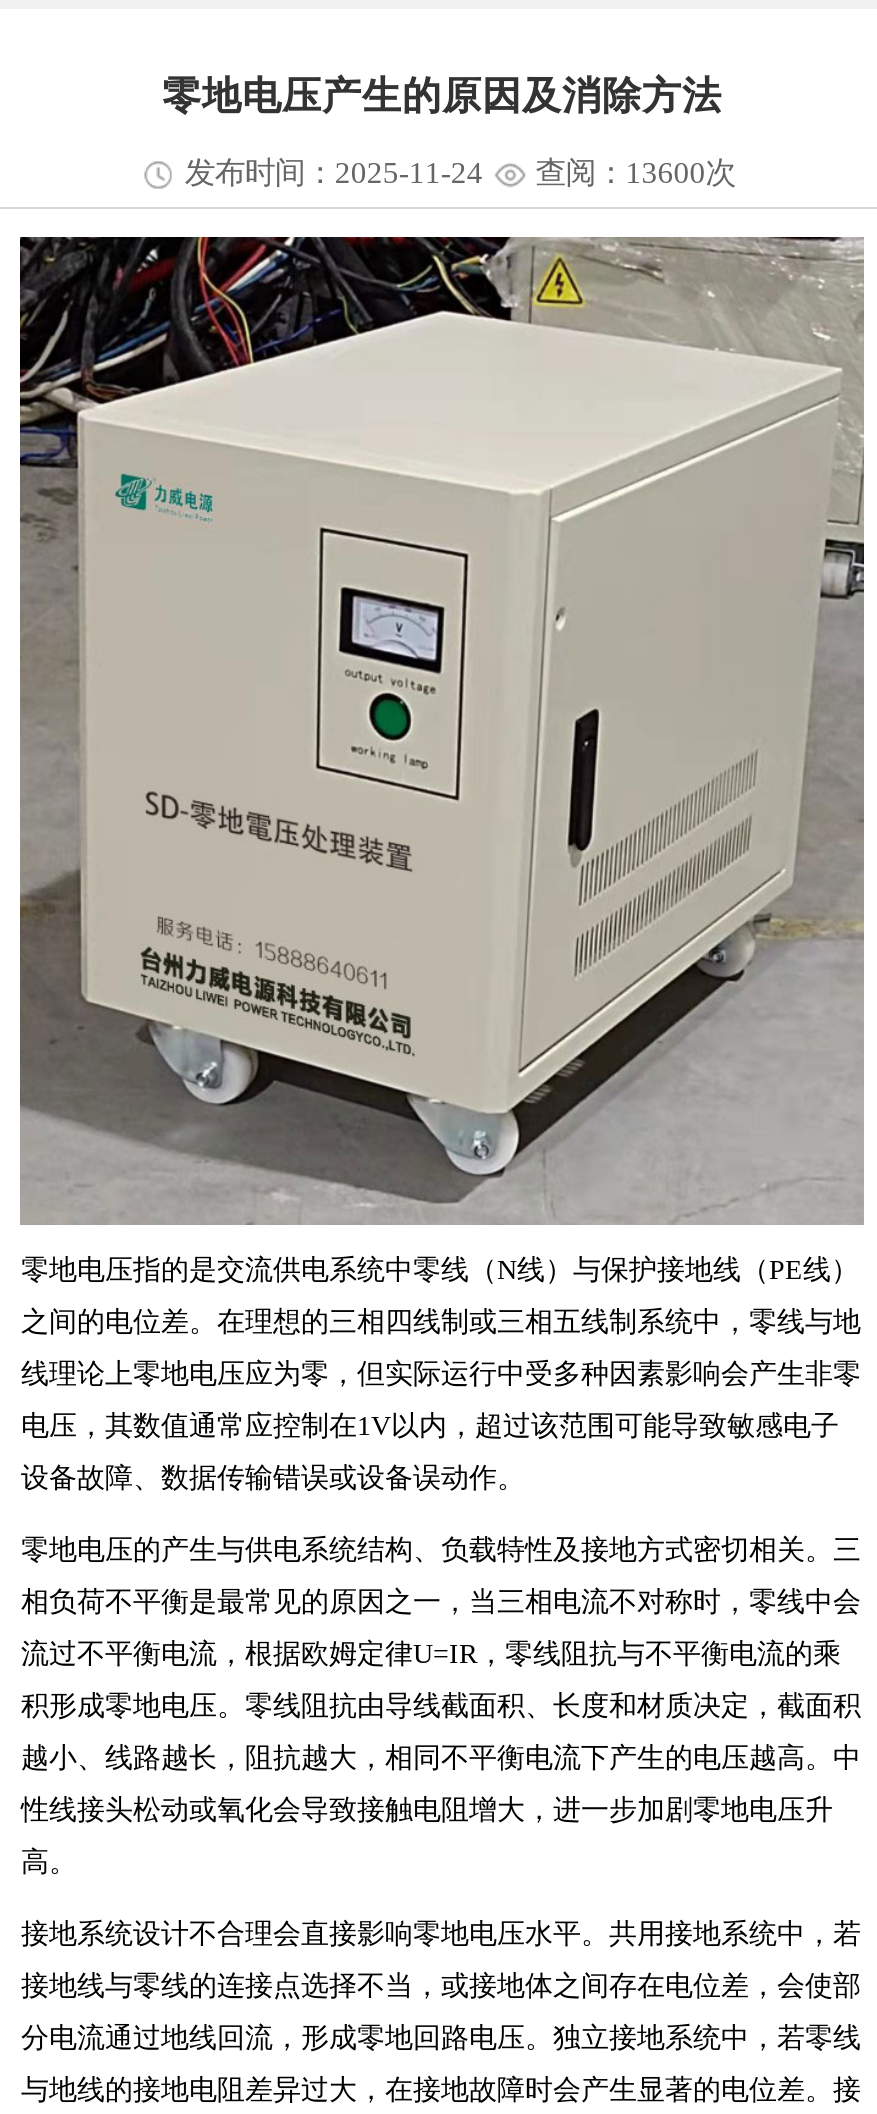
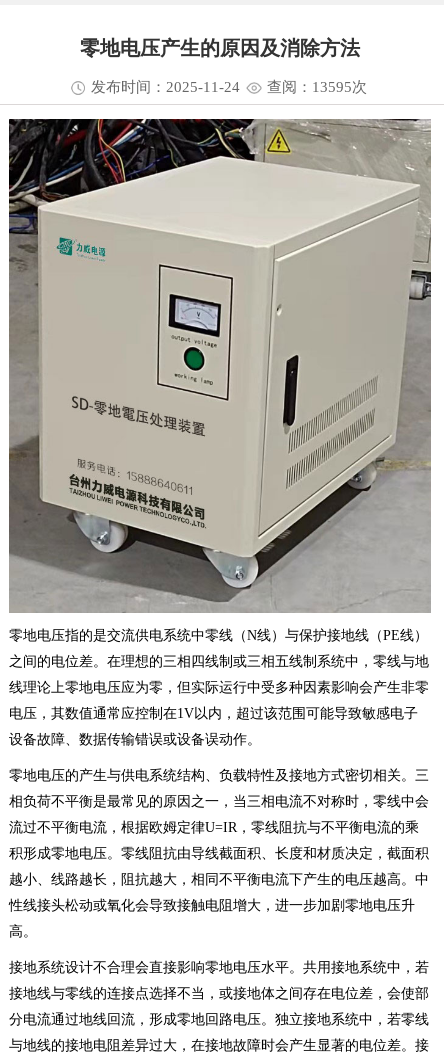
[185,155,735,189] 发布时间：2025-11-24 查阅：13600次 -> [91,78,367,95] 发布时间：2025-11-24 查阅：13595次

